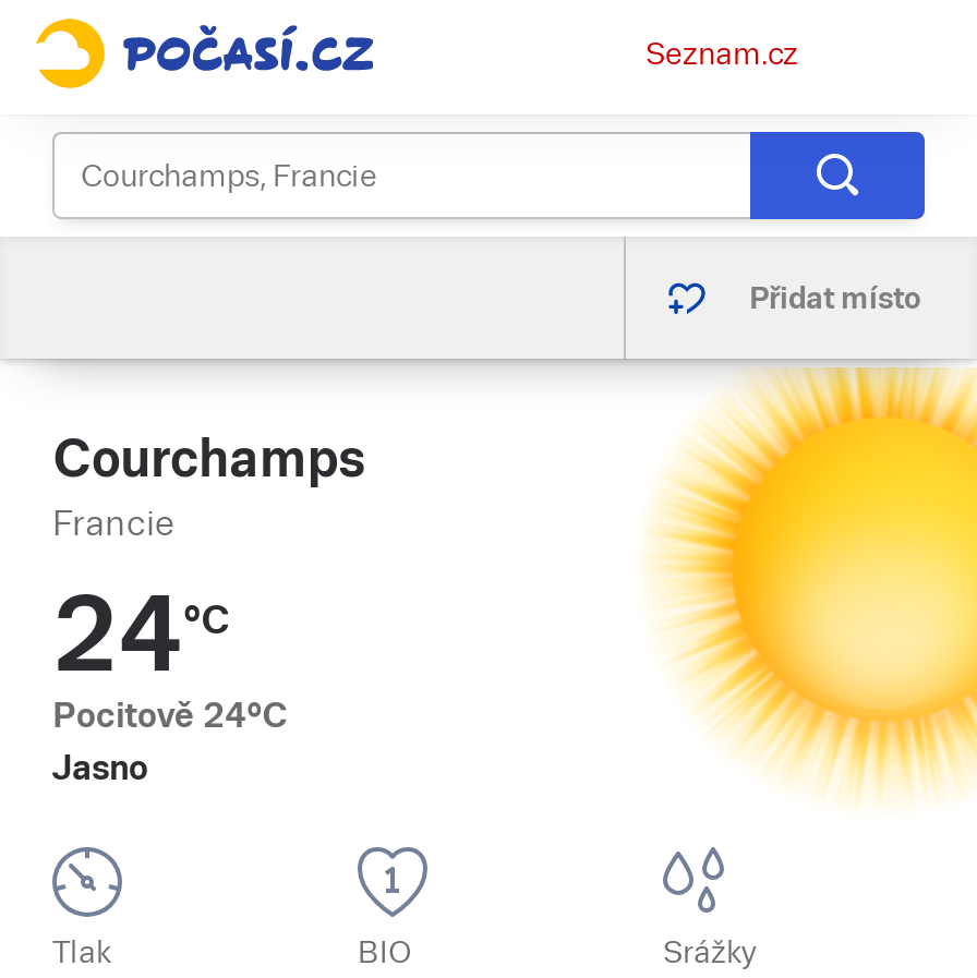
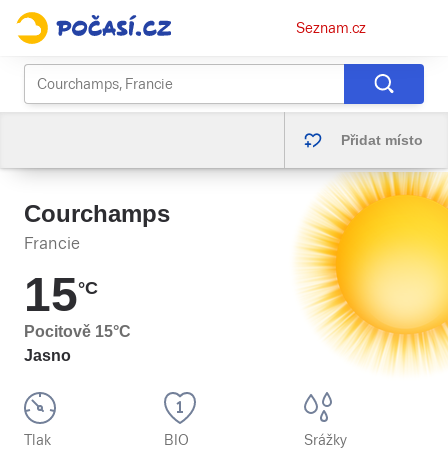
[52,575,229,695] 24°C -> [24,268,98,321] 15°C
[52,695,288,736] Pocitově 24°C -> [24,323,131,340] Pocitově 15°C

